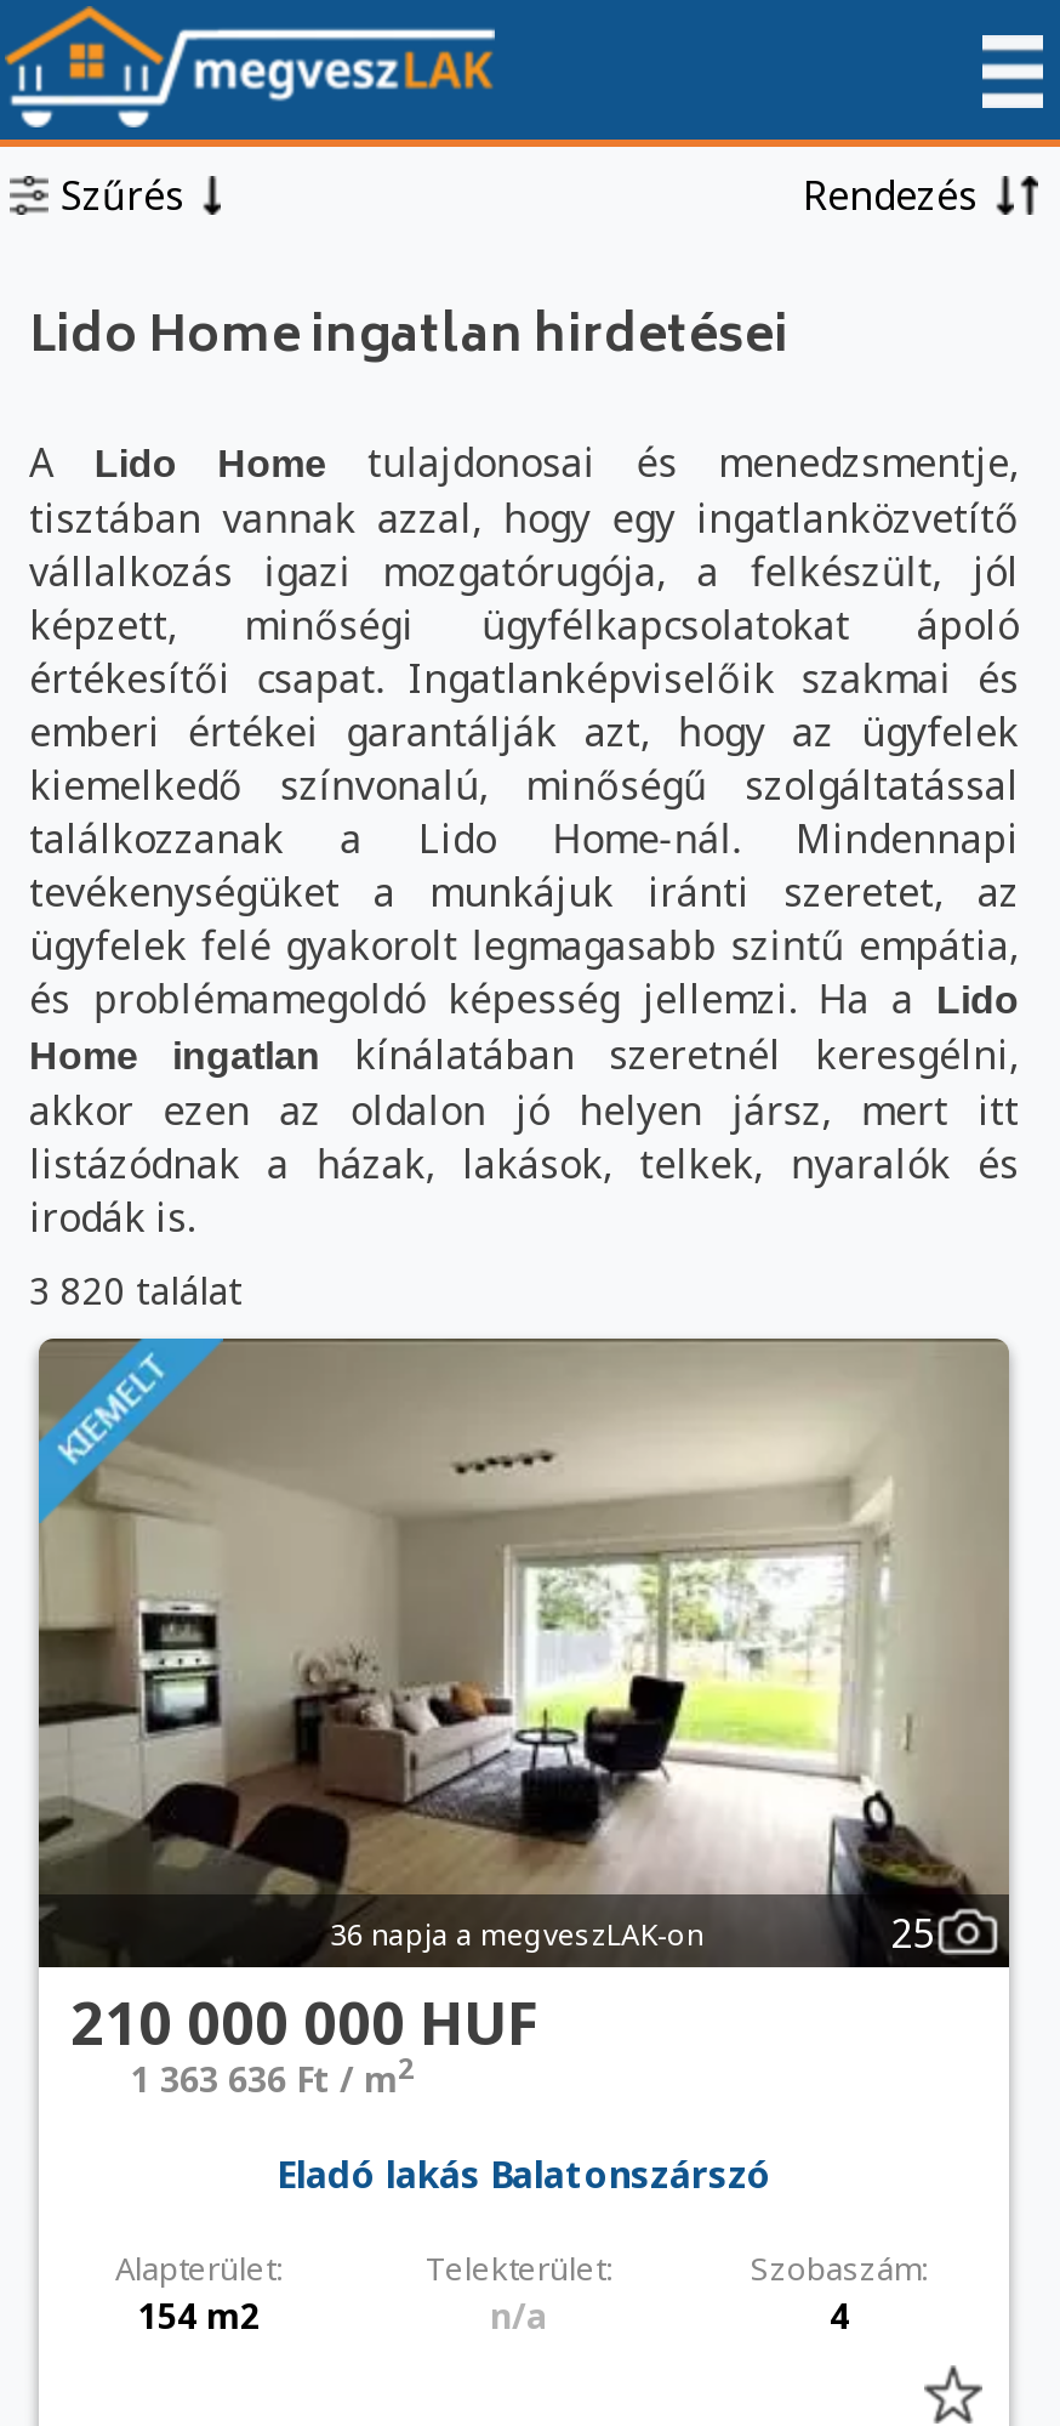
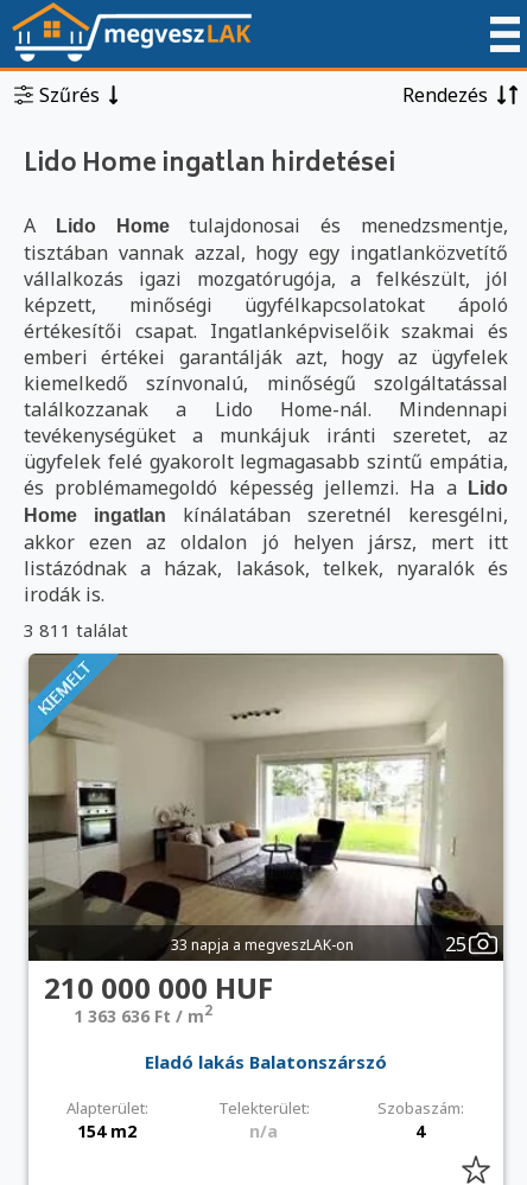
[29,1265,243,1314] 3 820 találat -> [24,618,128,641] 3 811 találat
[330,1913,703,1955] 36 napja a megveszLAK-on -> [171,934,354,955] 33 napja a megveszLAK-on

